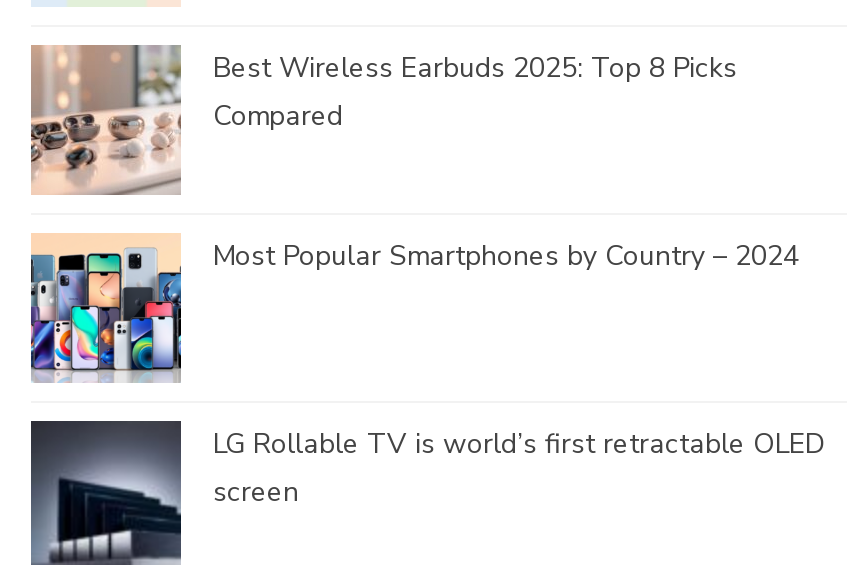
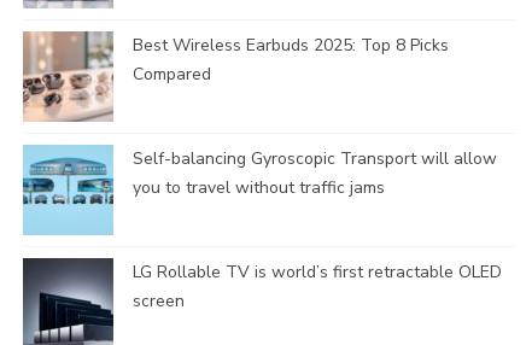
[29,233,799,383] [image] | Most Popular Smartphones by Country – 2024 -> [22,144,497,235] [image] | Self-balancing Gyroscopic Transport will allow | you to travel without traffic jams

